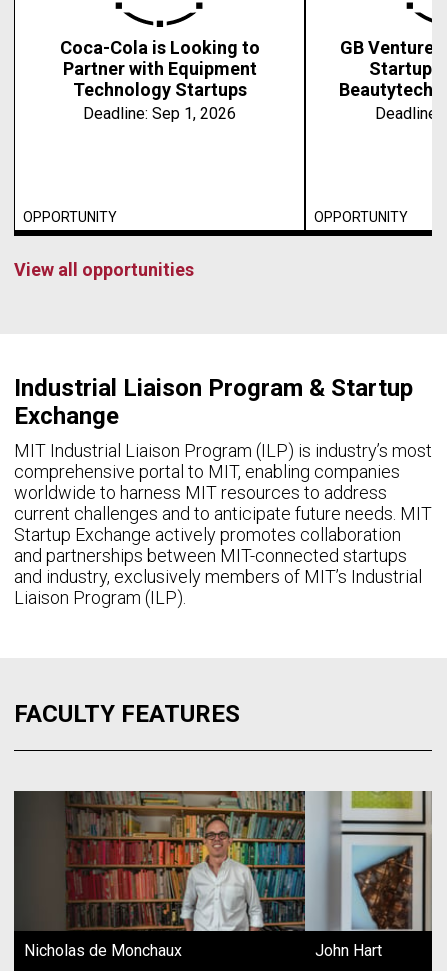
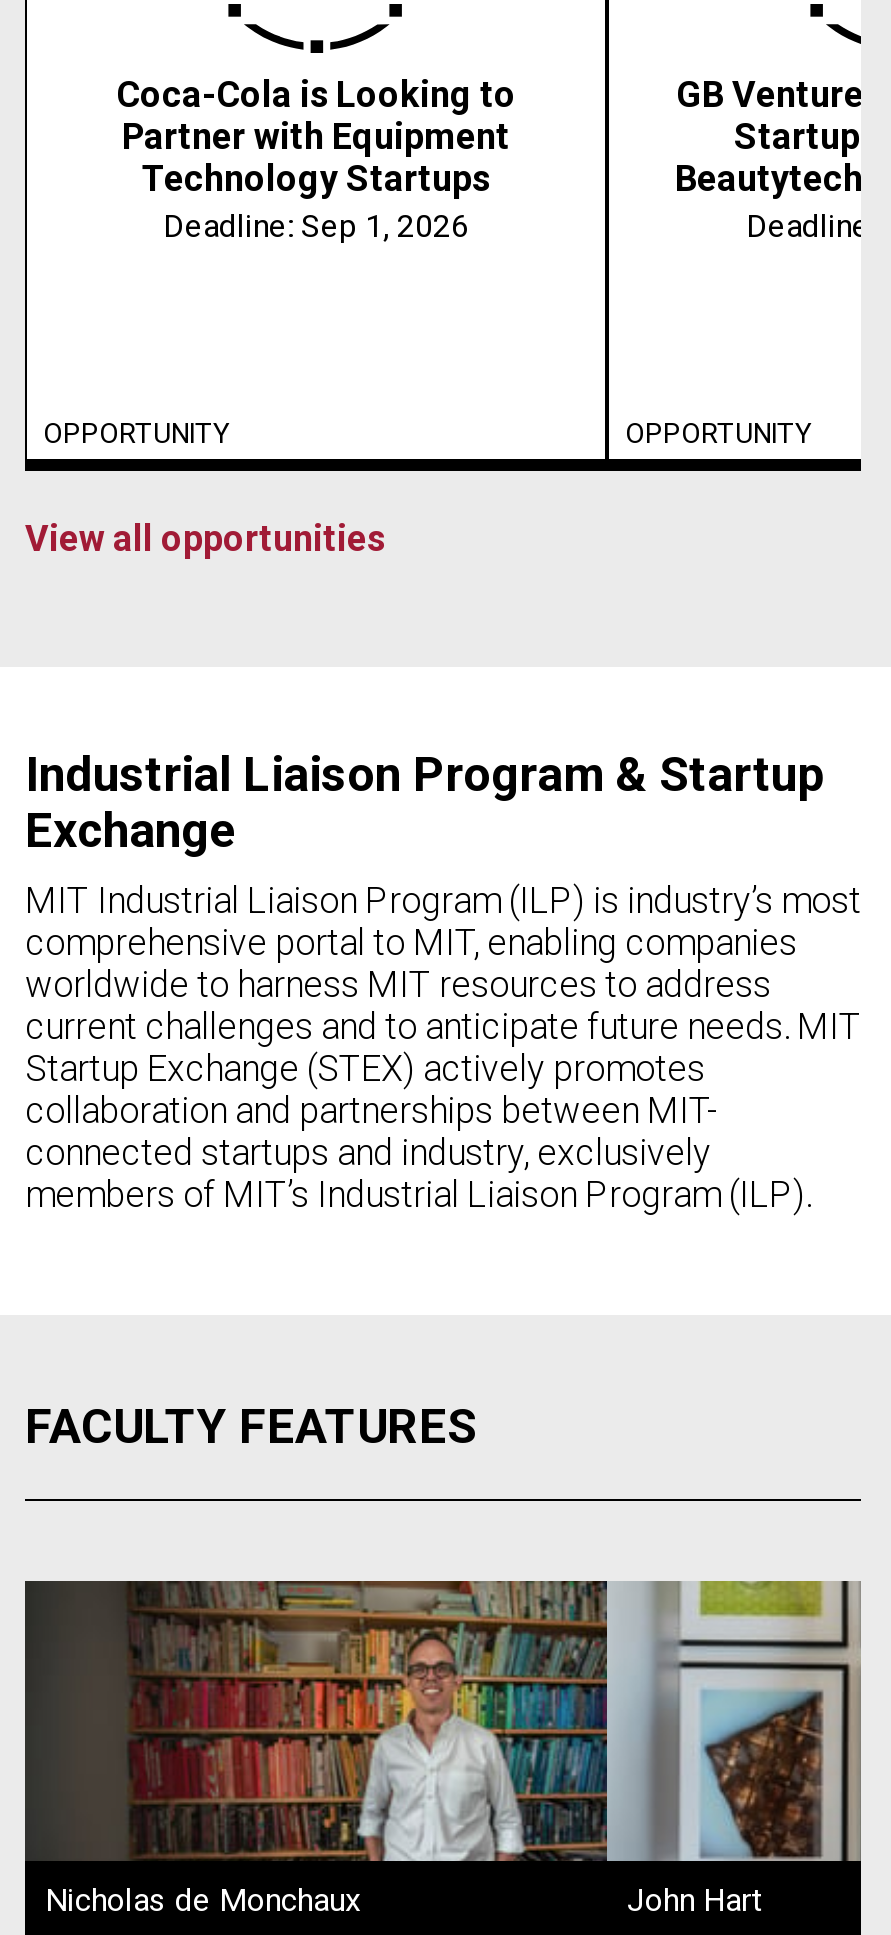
[14,524,422,608] Startup Exchange actively promotes collaboration | and partnerships between MIT-connected startups | and industry, exclusively members of MIT’s Industrial | Liaison Program (ILP). -> [25,1047,811,1215] Startup Exchange (STEX) actively promotes | collaboration and partnerships between MIT- | connected startups and industry, exclusively | members of MIT’s Industrial Liaison Program (ILP).

